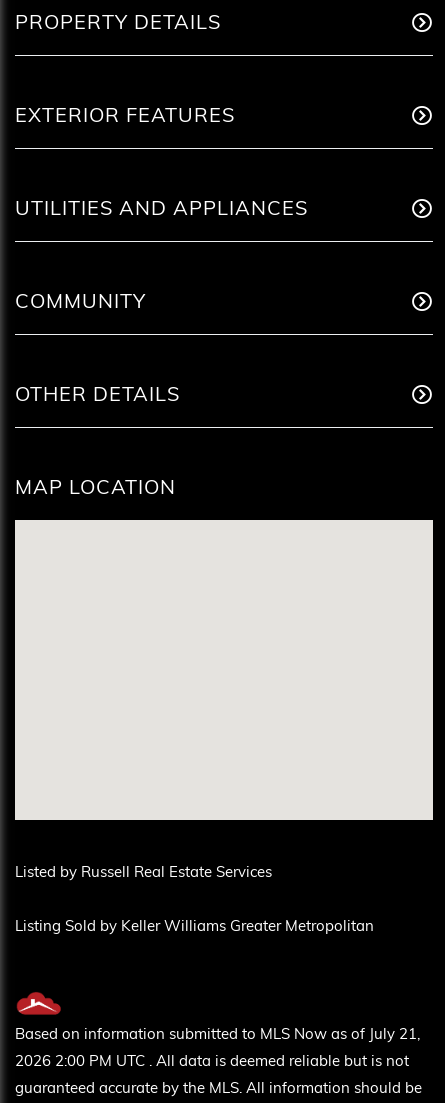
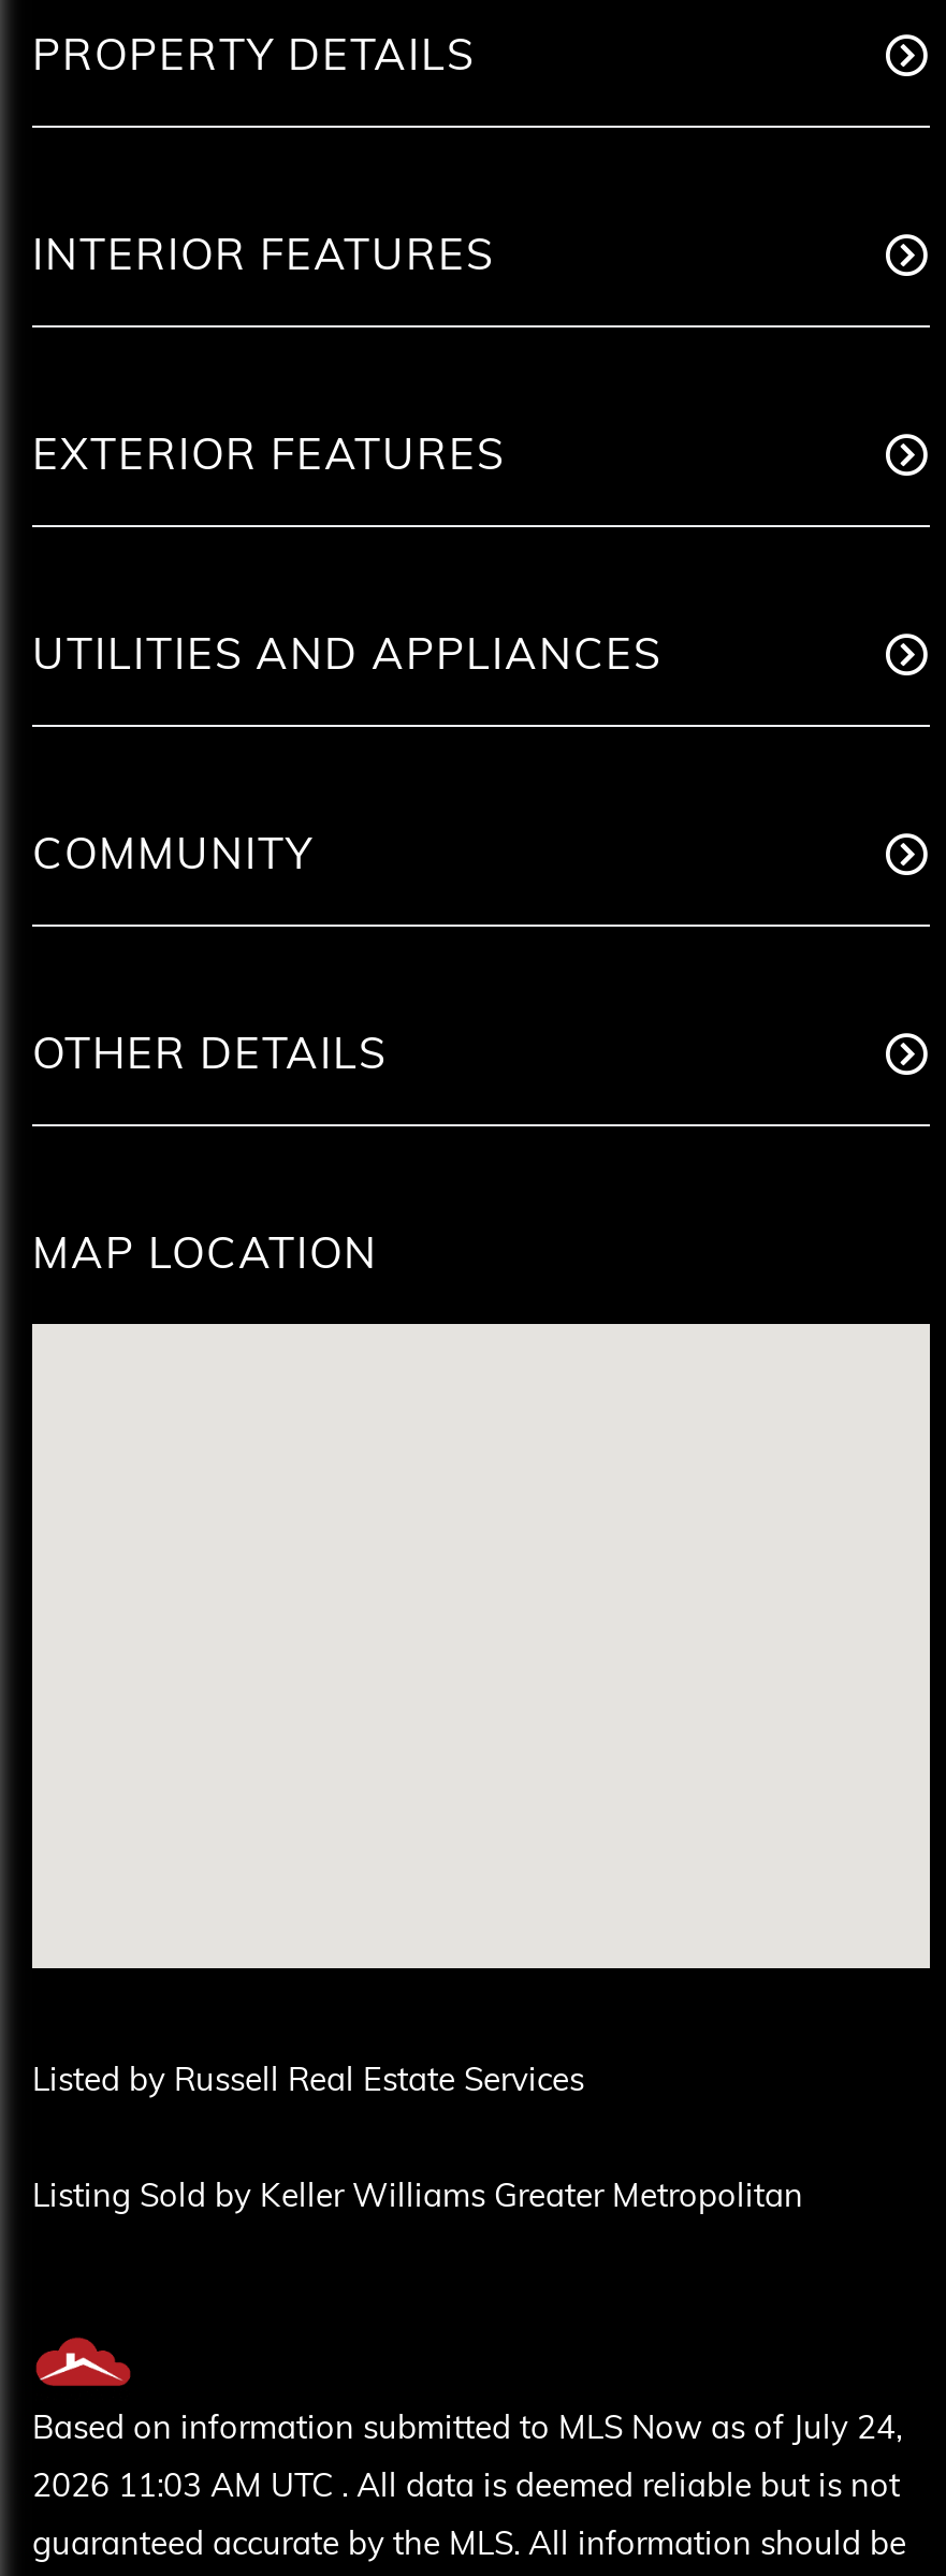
none -> [32,237,494,280] INTERIOR FEATURES
[15,1028,420,1043] Based on information submitted to MLS Now as of July 21, -> [32,2415,902,2447] Based on information submitted to MLS Now as of July 24,
[15,1055,409,1070] 2026 2:00 PM UTC . All data is deemed reliable but is not -> [32,2473,900,2505] 2026 11:03 AM UTC . All data is deemed reliable but is not

